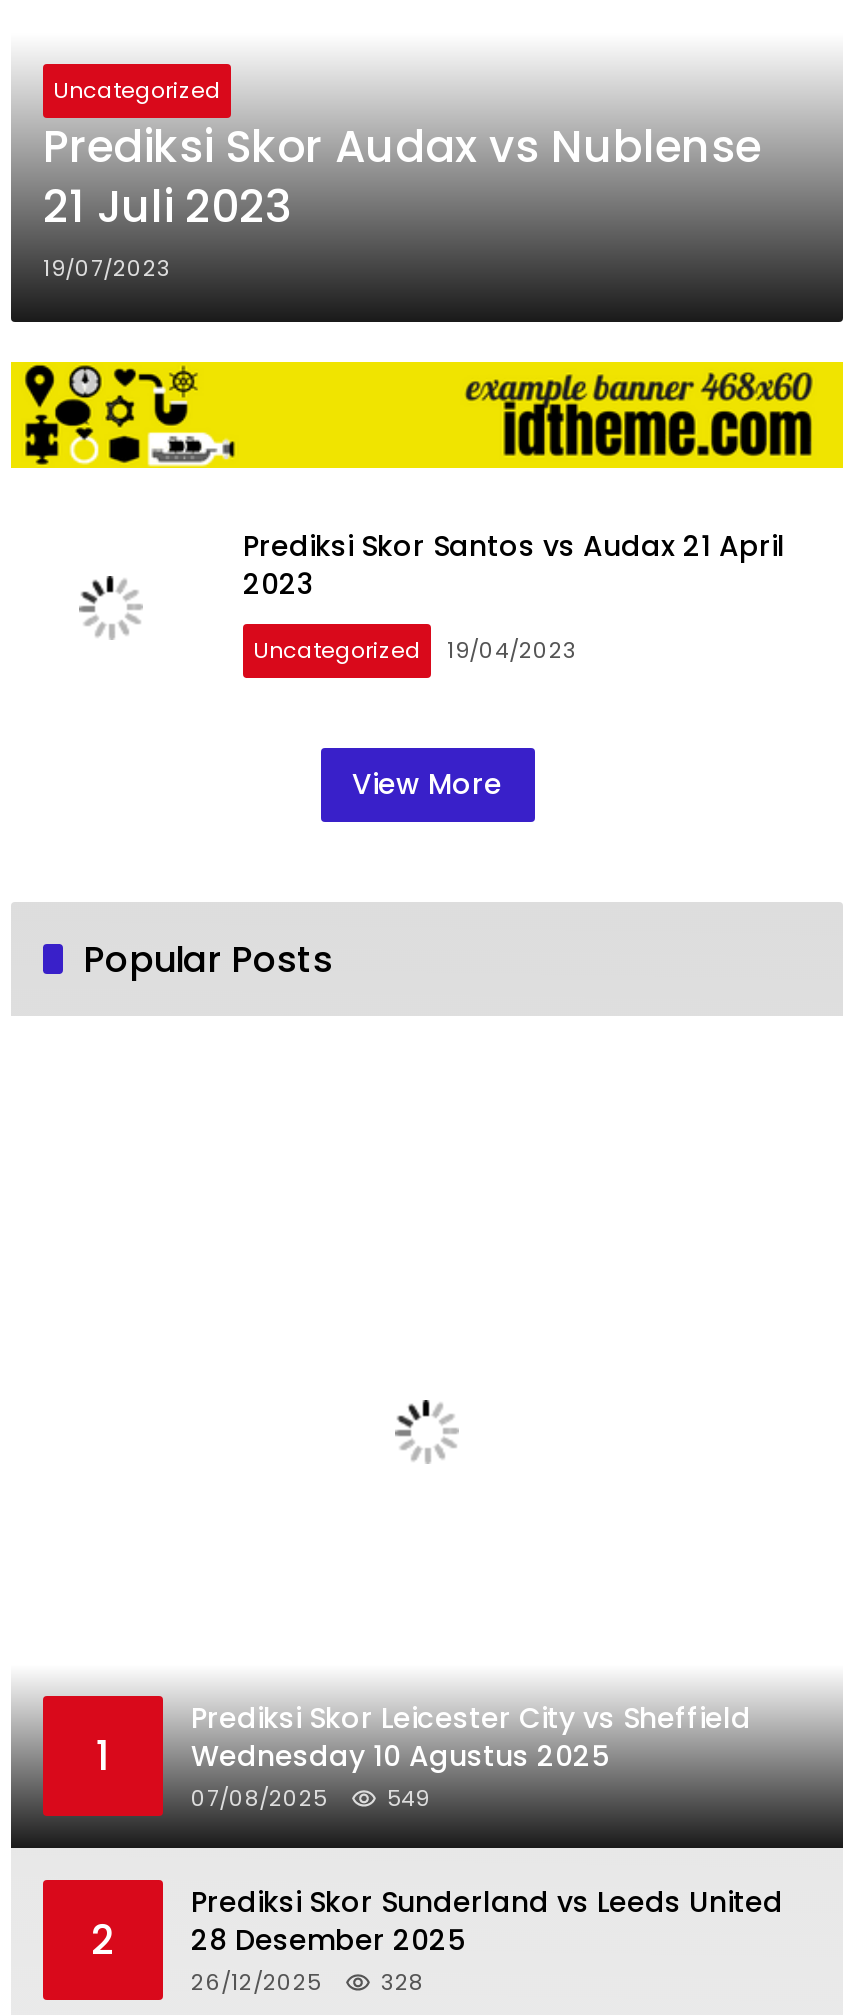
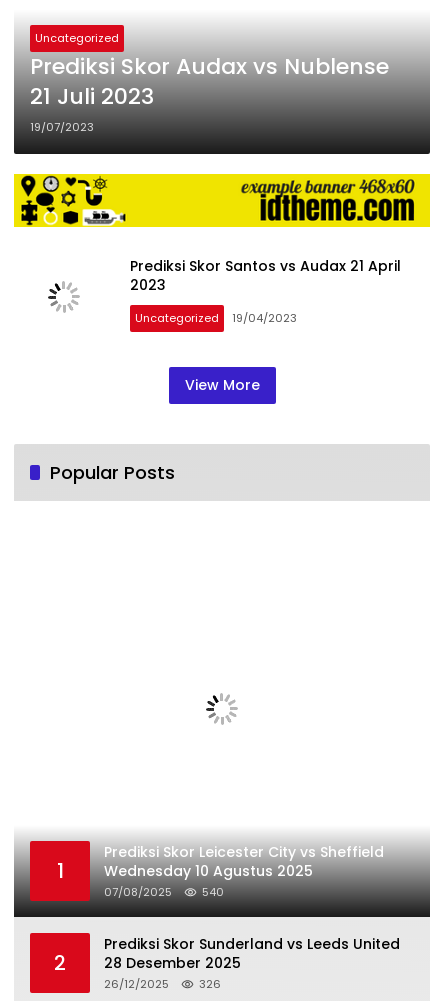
[191,1783,429,1815] 07/08/2025 549 -> [104,884,224,900] 07/08/2025 540
[191,1967,423,1999] 26/12/2025 328 -> [104,976,221,992] 26/12/2025 326

